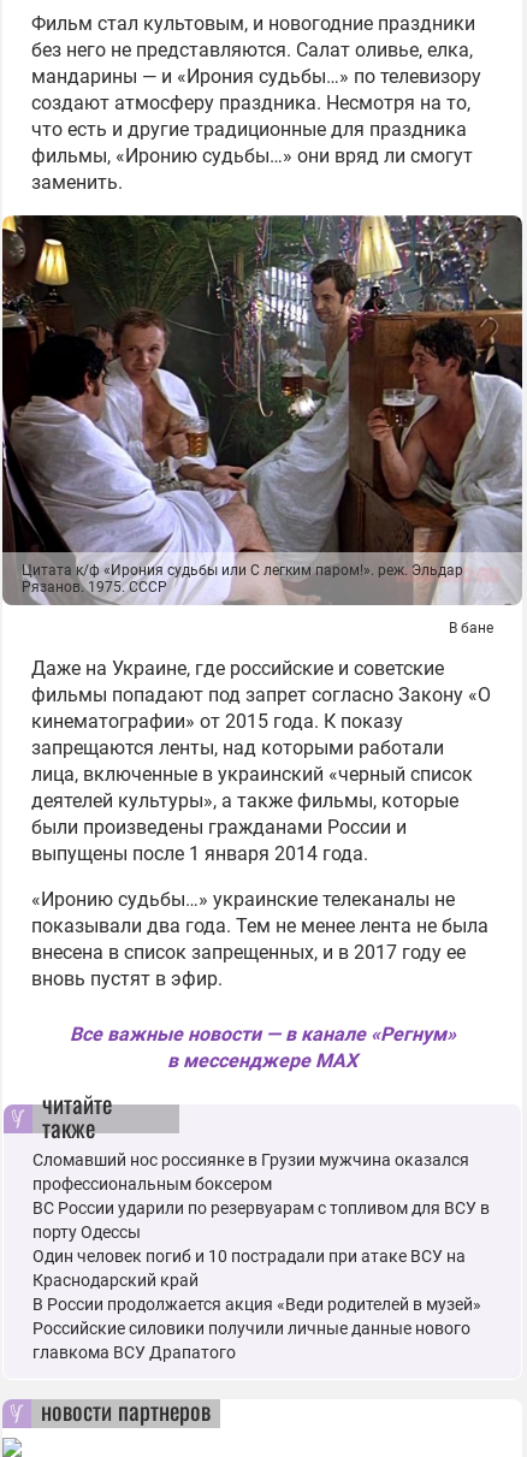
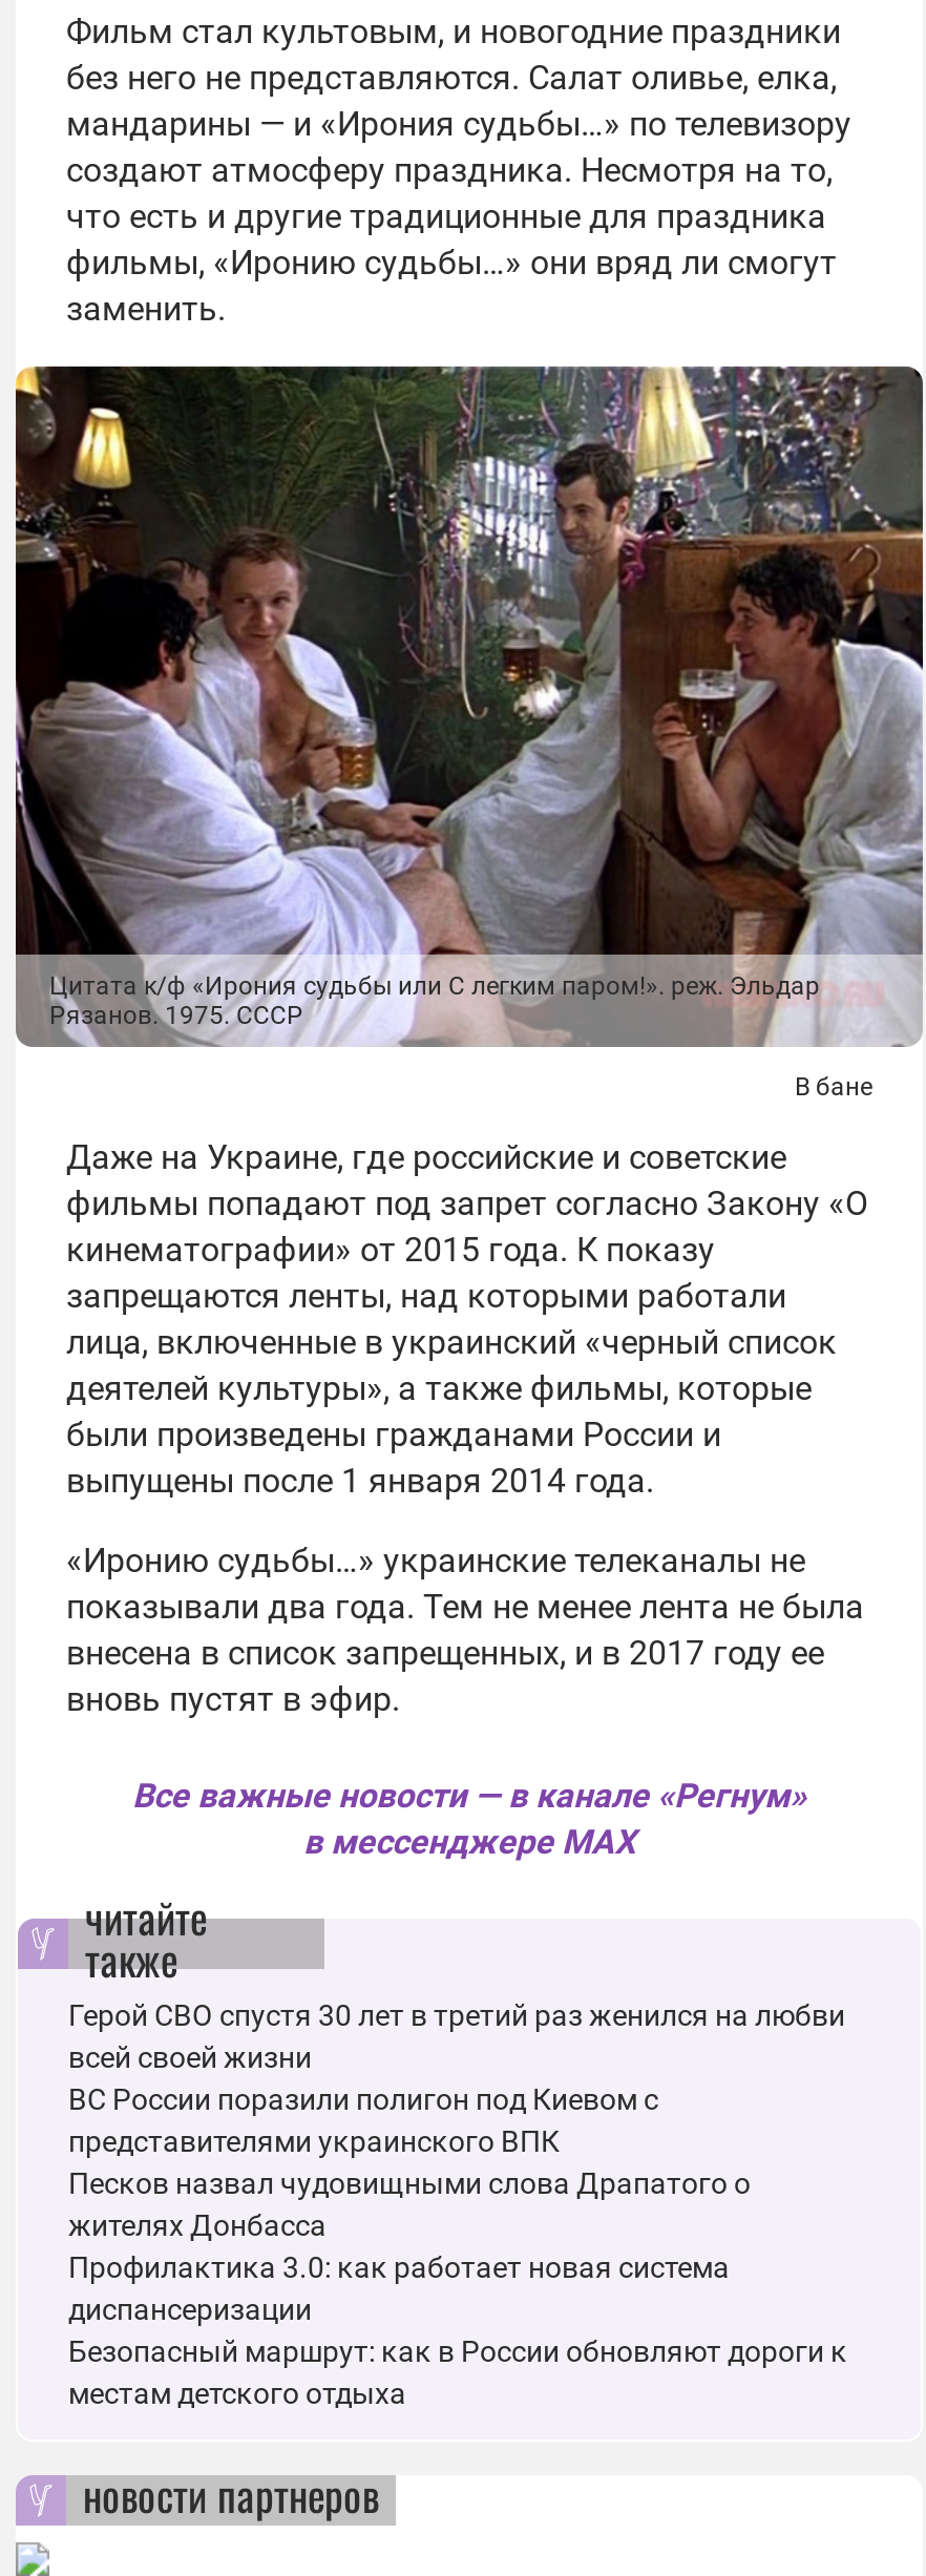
[32,1150,490,1362] Сломавший нос россиянке в Грузии мужчина оказался | профессиональным боксером | ВС России ударили по резервуарам с топливом для ВСУ в | порту Одессы | Один человек погиб и 10 пострадали при атаке ВСУ на | Краснодарский край | В России продолжается акция «Веди родителей в музей» | Российские силовики получили личные данные нового | главкома ВСУ Драпатого -> [68,1998,847,2409] Герой СВО спустя 30 лет в третий раз женился на любви | всей своей жизни | ВС России поразили полигон под Киевом с | представителями украинского ВПК | Песков назвал чудовищными слова Драпатого о | жителях Донбасса | Профилактика 3.0: как работает новая система | диспансеризации | Безопасный маршрут: как в России обновляют дороги к | местам детского отдыха

